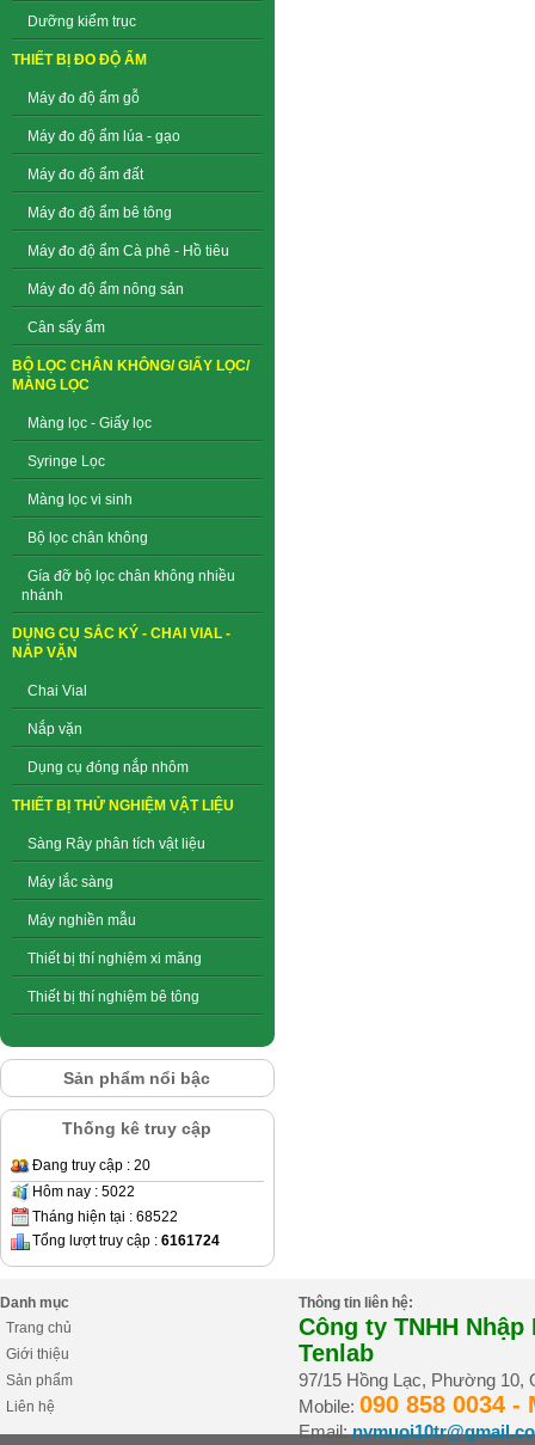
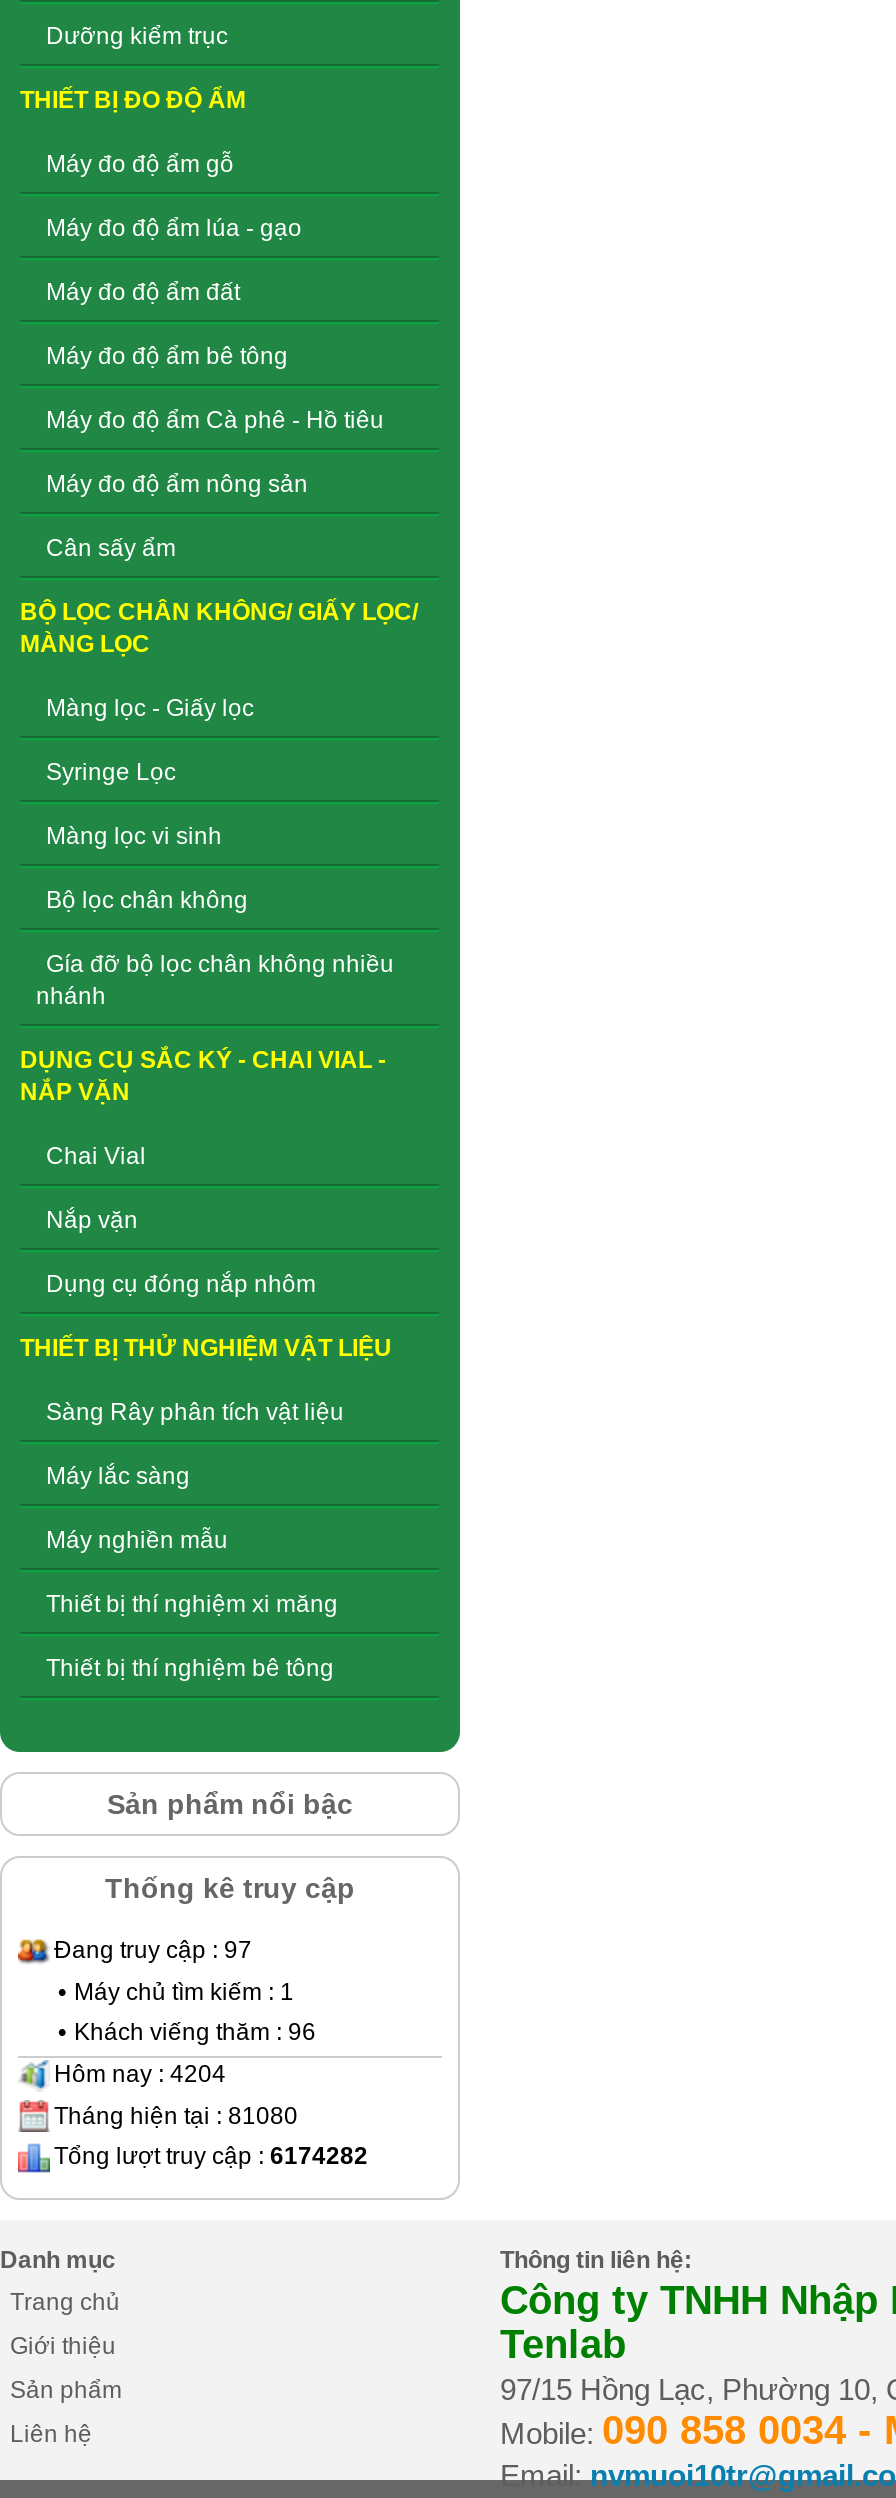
[32,1157,220,1249] Đang truy cập : 20 | Hôm nay : 5022 | Tháng hiện tại : 68522 | Tổng lượt truy cập : 6161724 -> [54,1936,368,2171] Đang truy cập : 97 | • Máy chủ tìm kiếm : 1 | • Khách viếng thăm : 96 | Hôm nay : 4204 | Tháng hiện tại : 81080 | Tổng lượt truy cập : 6174282

